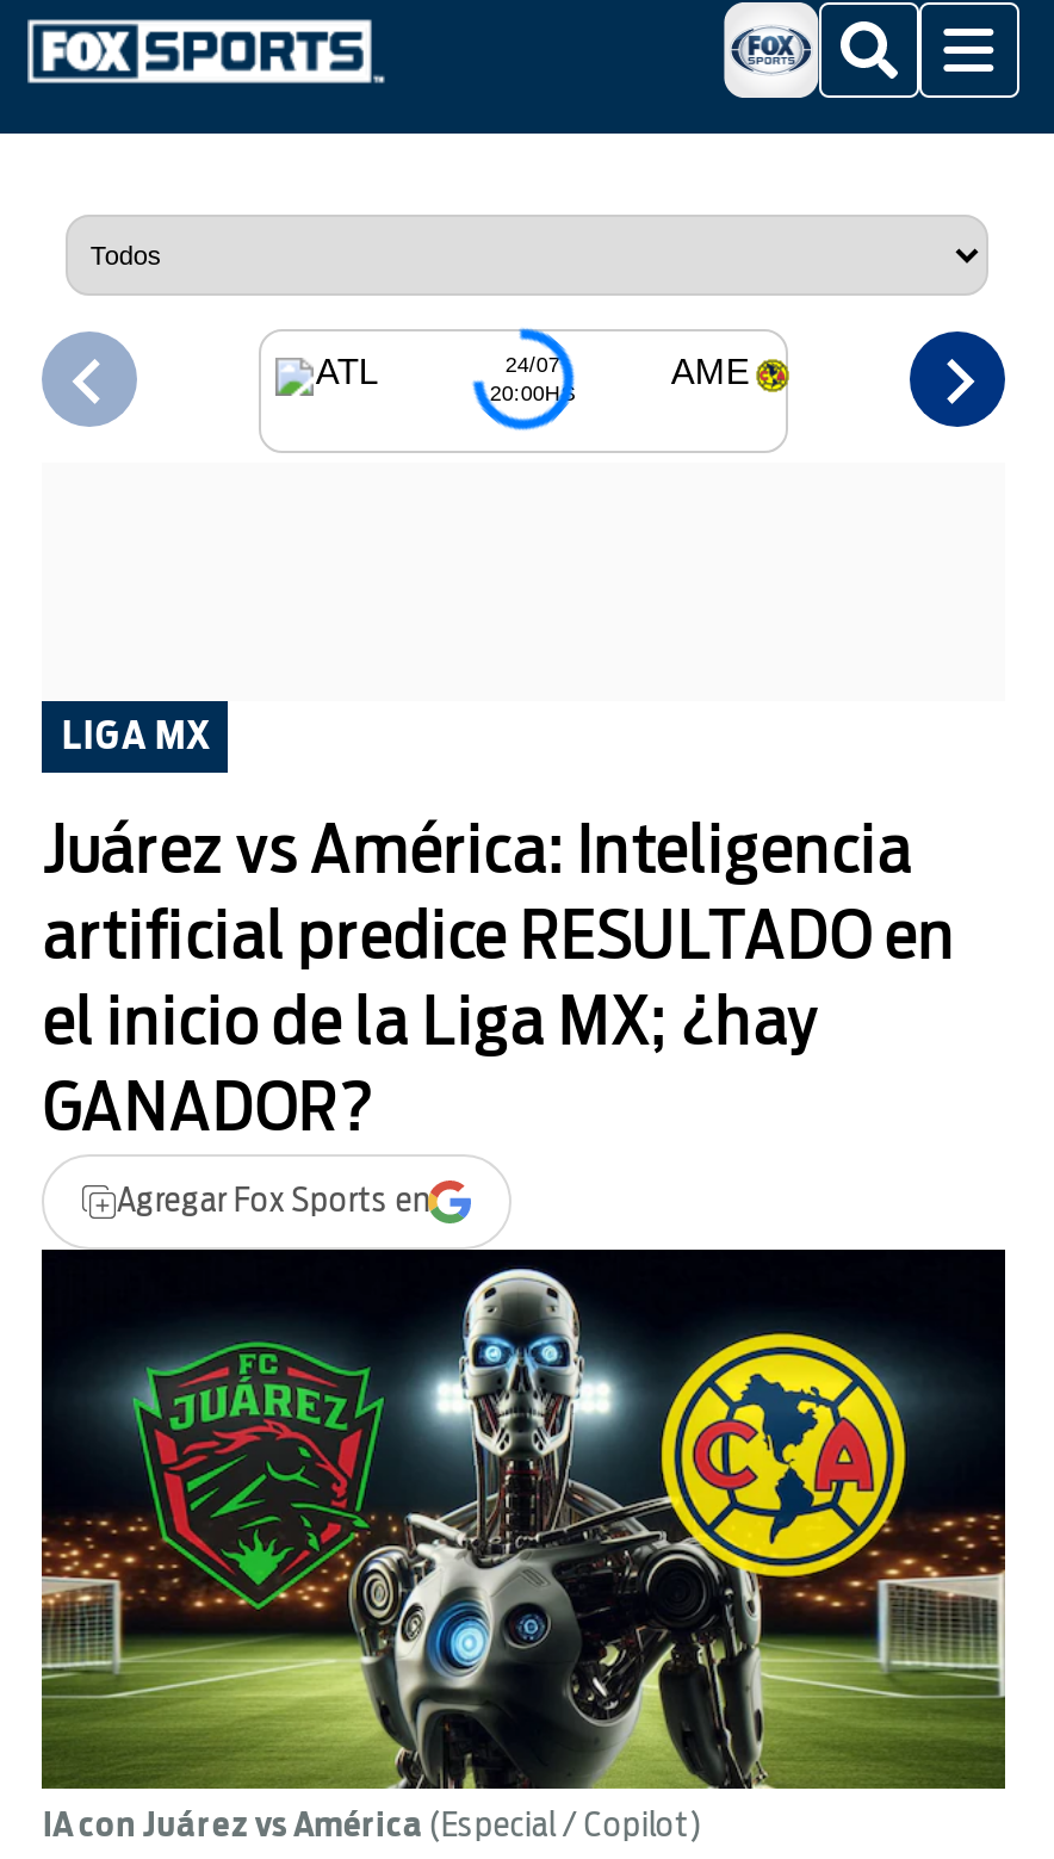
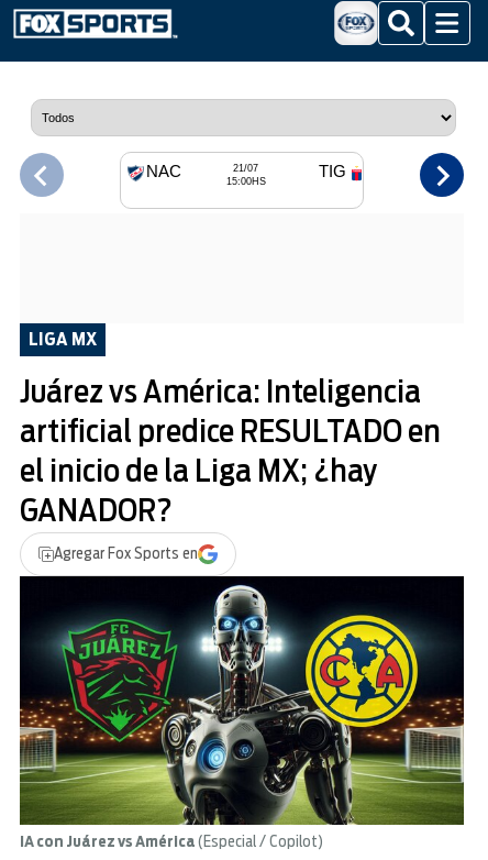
[316,351,576,404] ATL | 24/07 | 20:00HS -> [146,162,266,186] NAC | 21/07 | 15:00HS
[671,351,750,391] AME -> [319,162,346,180] TIG

